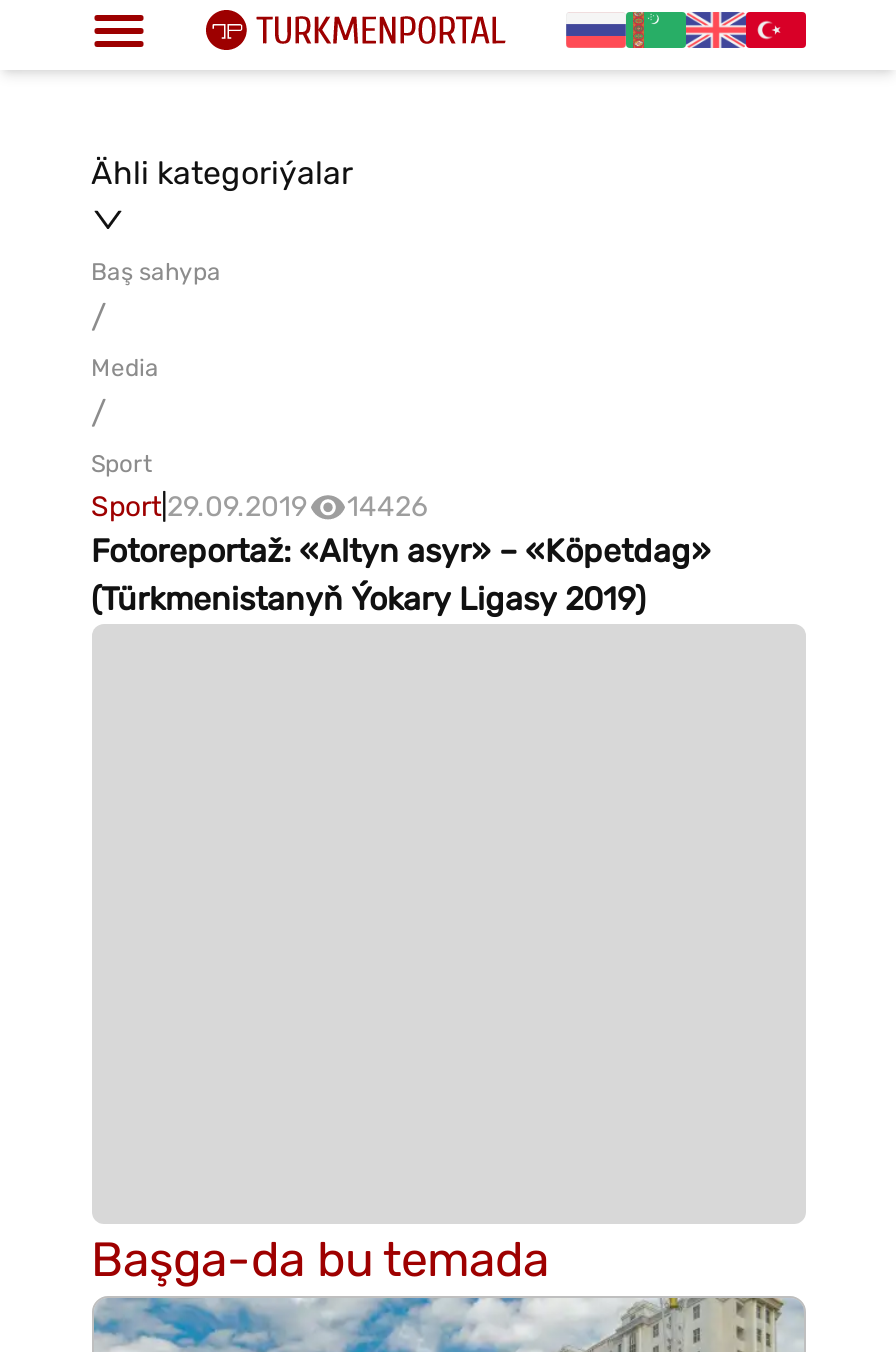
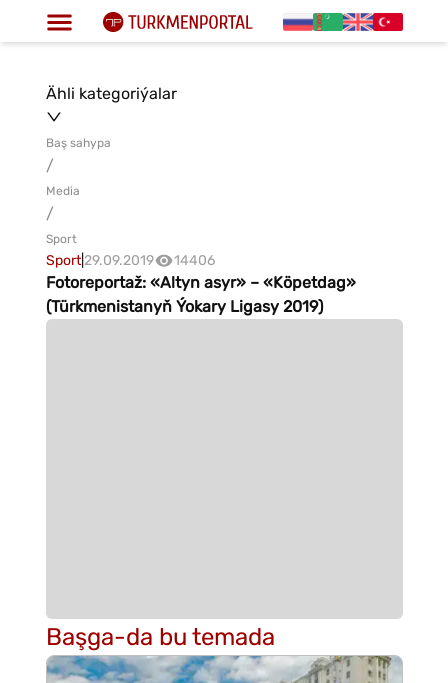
[347,490,427,524] 14426 -> [173,252,214,269] 14406

